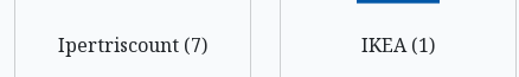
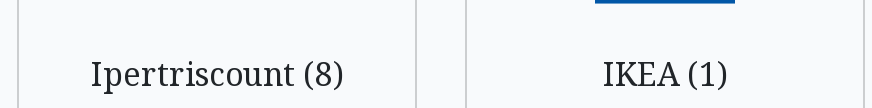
[58,32,207,58] Ipertriscount (7) -> [91,52,343,96] Ipertriscount (8)

